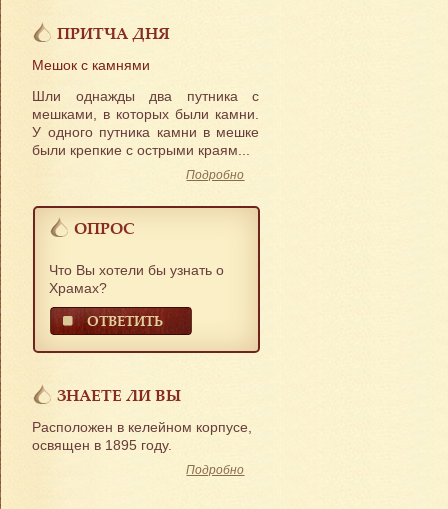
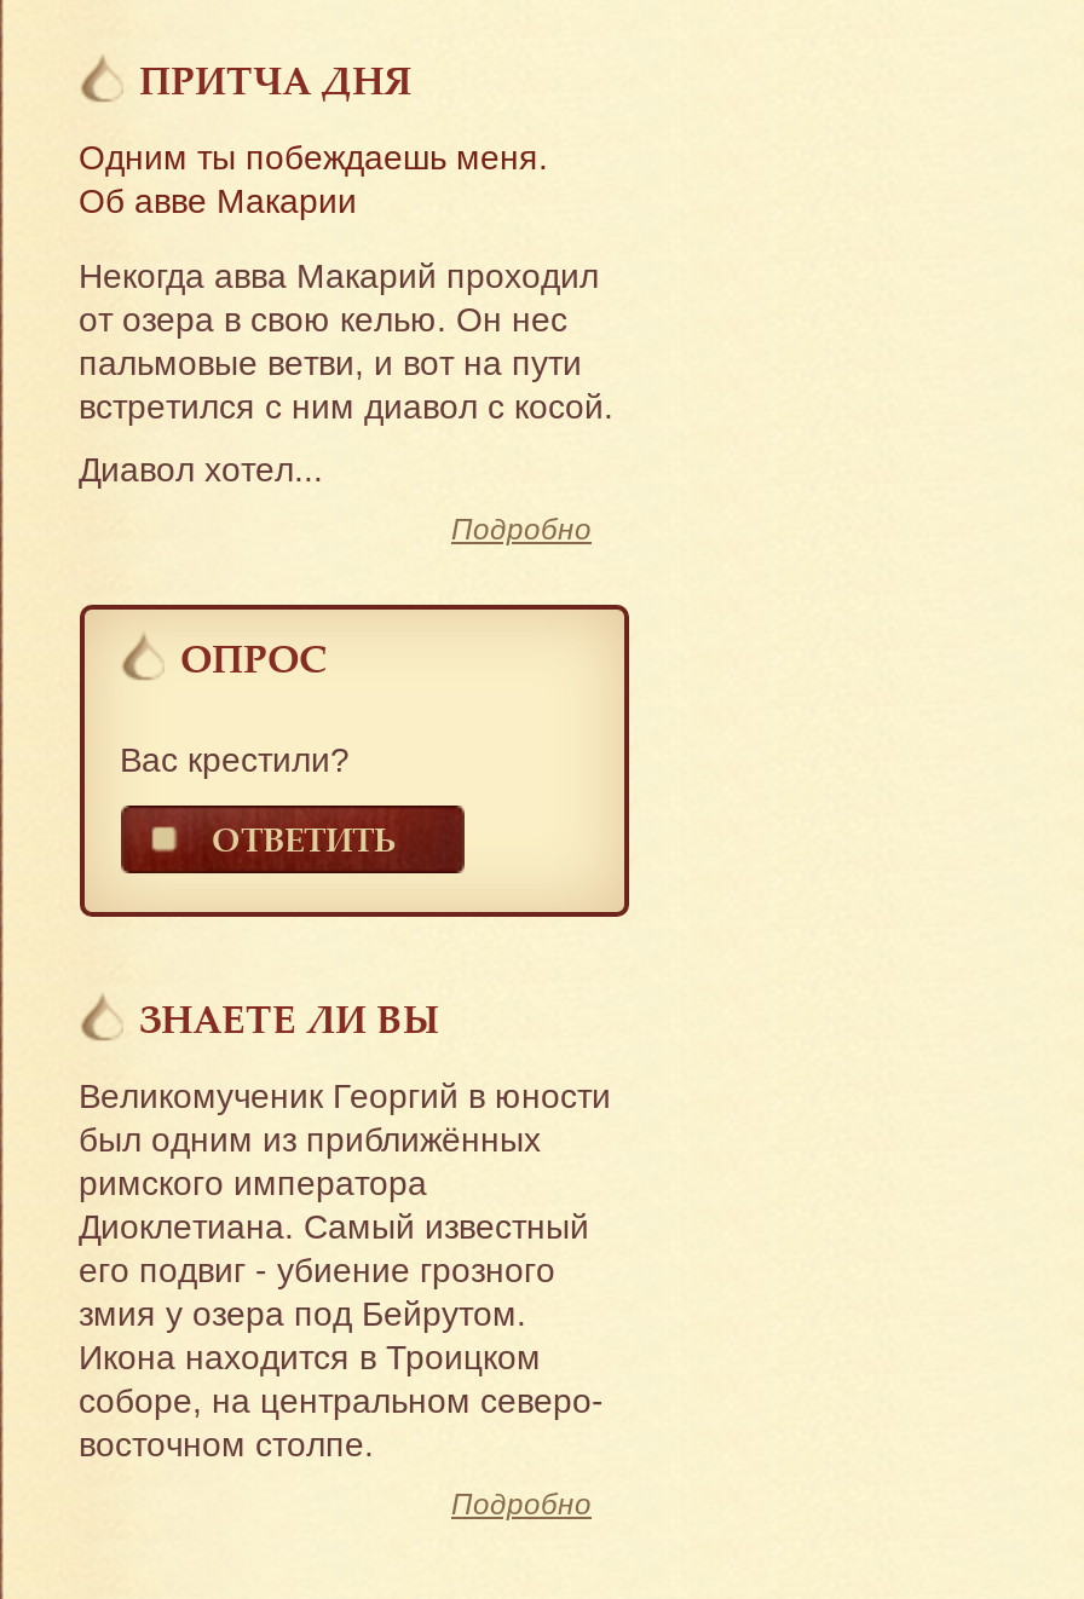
[32,57,259,158] Мешок с камнями | Шли однажды два путника с | мешками, в которых были камни. | У одного путника камни в мешке | были крепкие с острыми краям... -> [79,138,613,489] Одним ты побеждаешь меня. | Об авве Макарии | Некогда авва Макарий проходил | от озера в свою келью. Он нес | пальмовые ветви, и вот на пути | встретился с ним диавол с косой. | Диавол хотел...
[49,262,224,296] Что Вы хотели бы узнать о | Храмах? -> [120,740,350,779] Вас крестили?
[32,419,252,453] Расположен в келейном корпусе, | освящен в 1895 году. -> [79,1076,611,1464] Великомученик Георгий в юности | был одним из приближённых | римского императора | Диоклетиана. Самый известный | его подвиг - убиение грозного | змия у озера под Бейрутом. | Икона находится в Троицком | соборе, на центральном северо- | восточном столпе.

